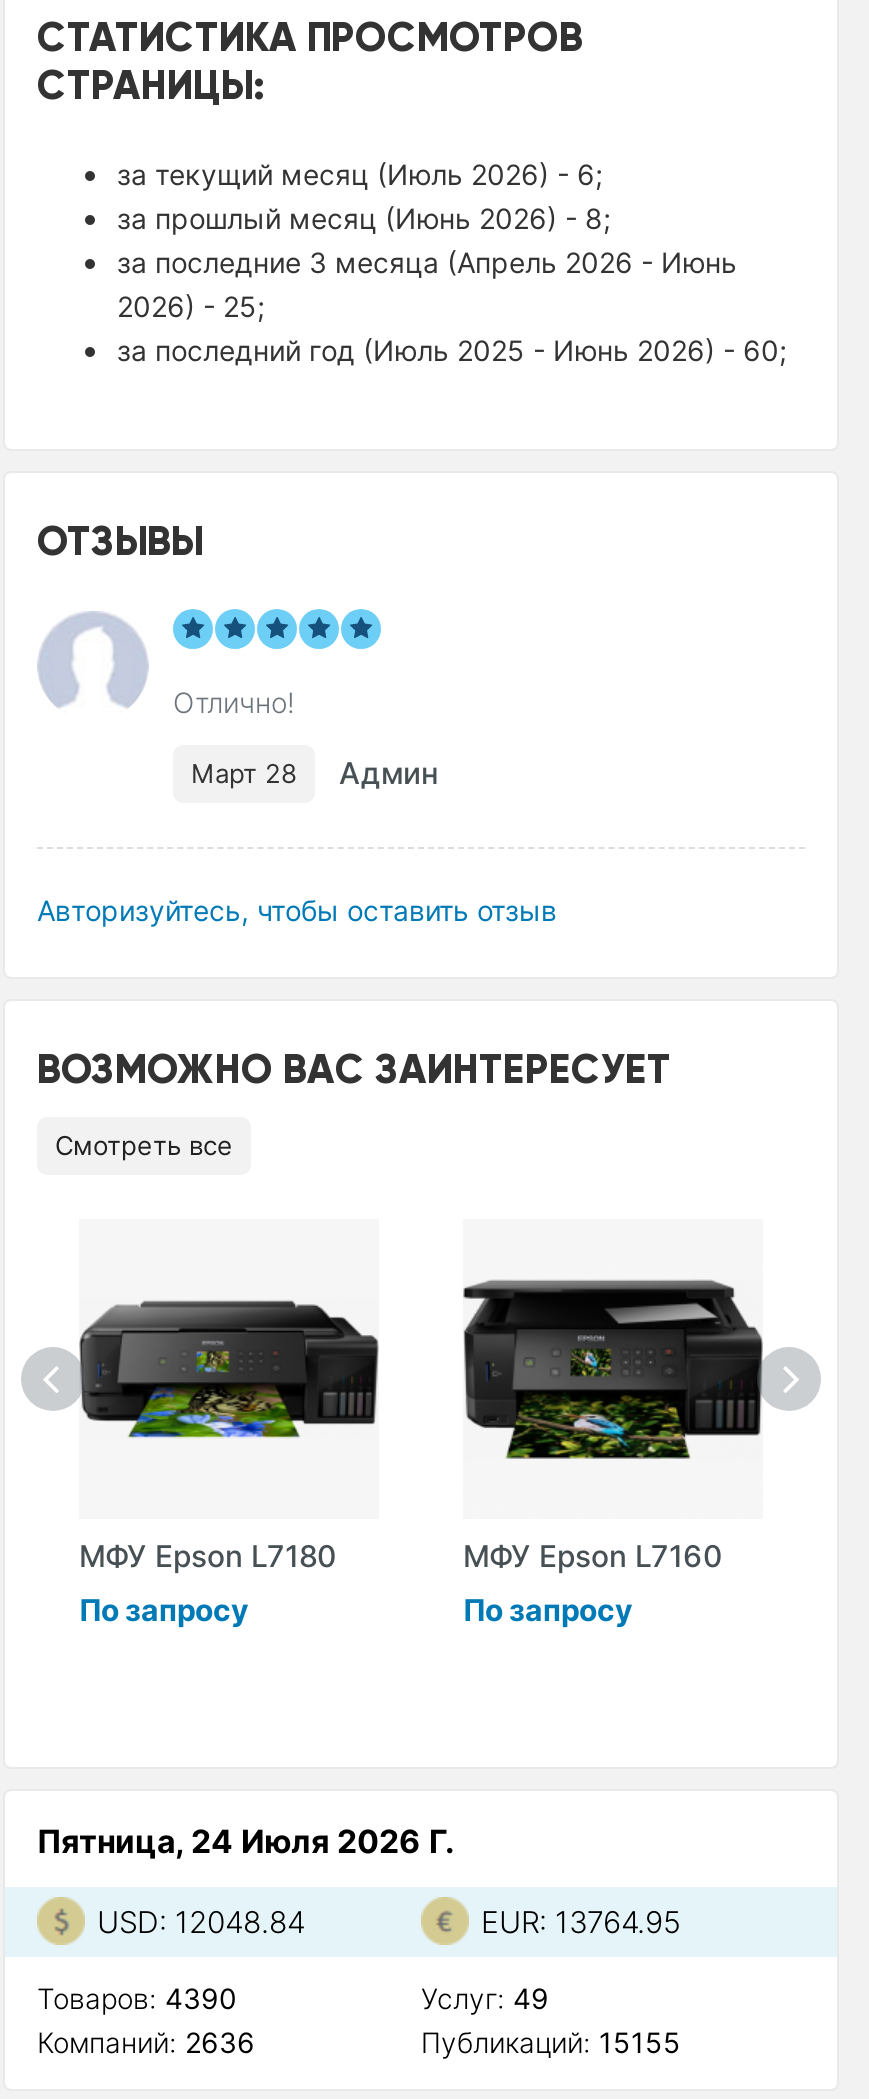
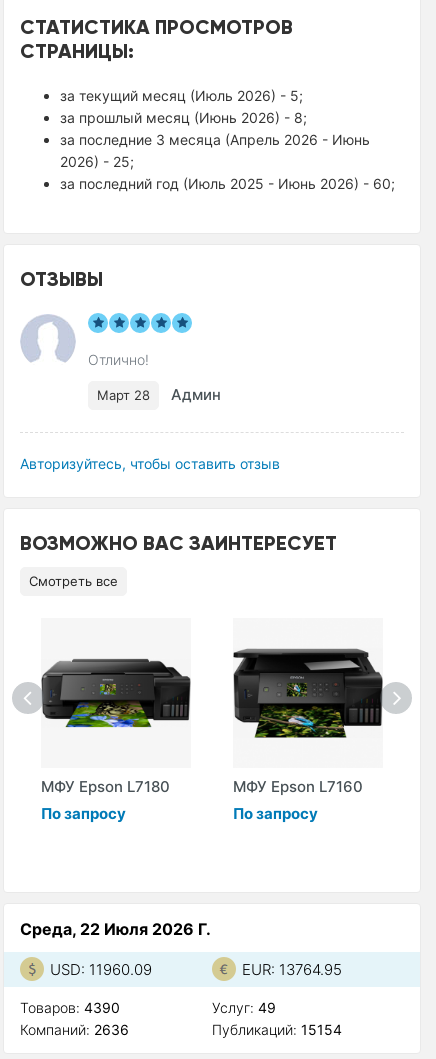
[117,157,603,191] за текущий месяц (Июль 2026) - 6; -> [60,87,303,104] за текущий месяц (Июль 2026) - 5;
[37,1821,455,1861] Пятница, 24 Июля 2026 Г. -> [20,919,211,939] Среда, 22 Июля 2026 Г.
[97,1903,305,1941] USD: 12048.84 -> [50,960,152,979] USD: 11960.09
[421,2025,681,2059] Публикаций: 15155 -> [212,1021,342,1038] Публикаций: 15154

